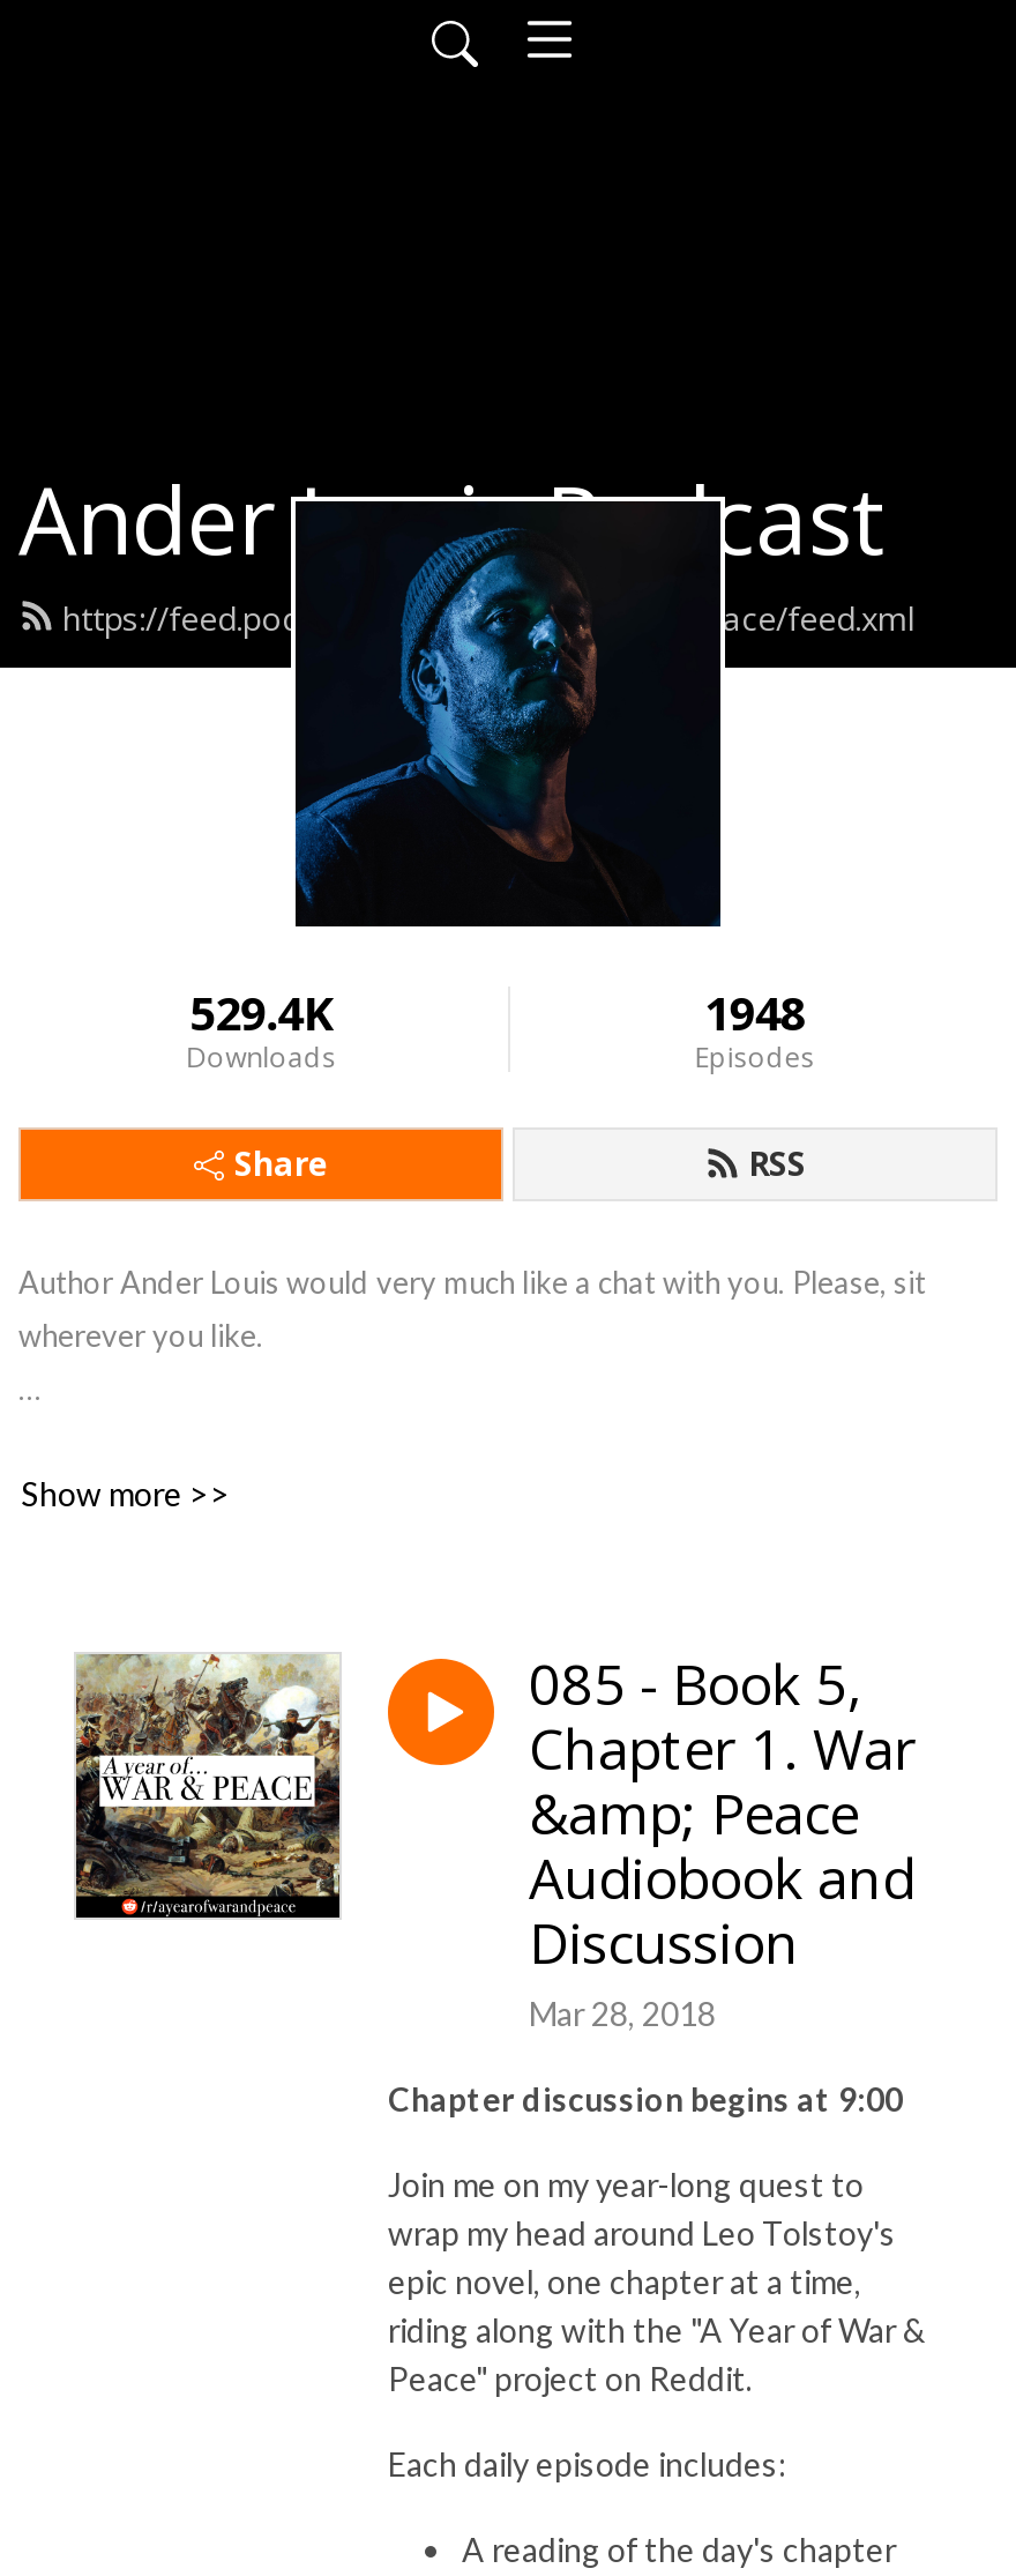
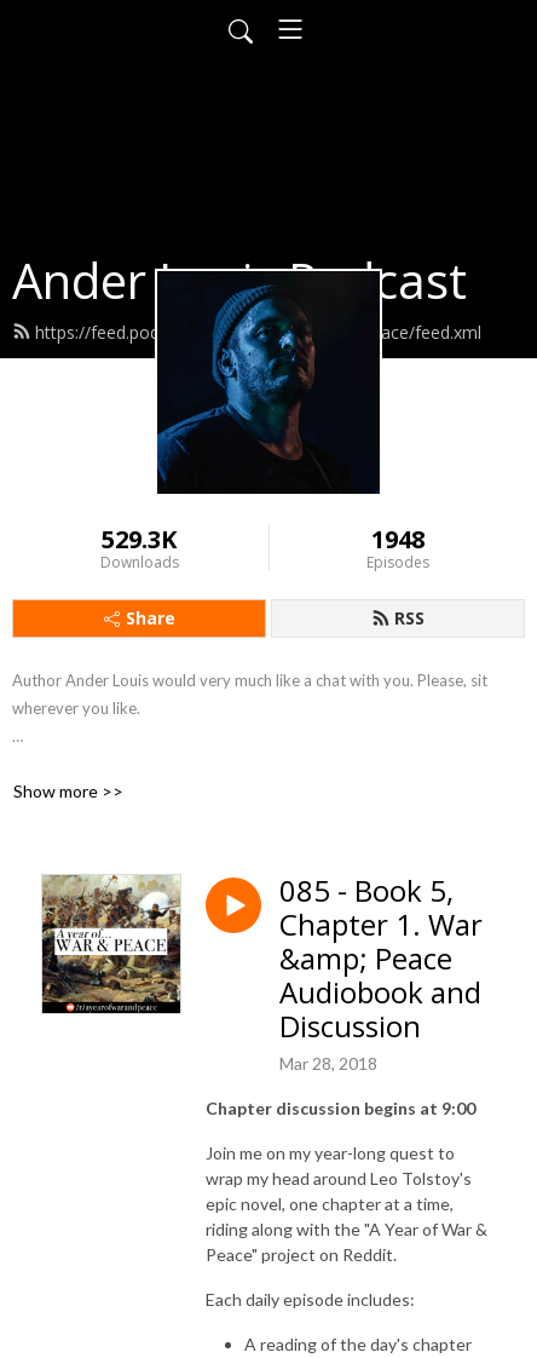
[190,982,333,1044] 529.4K -> [102,523,177,556] 529.3K

